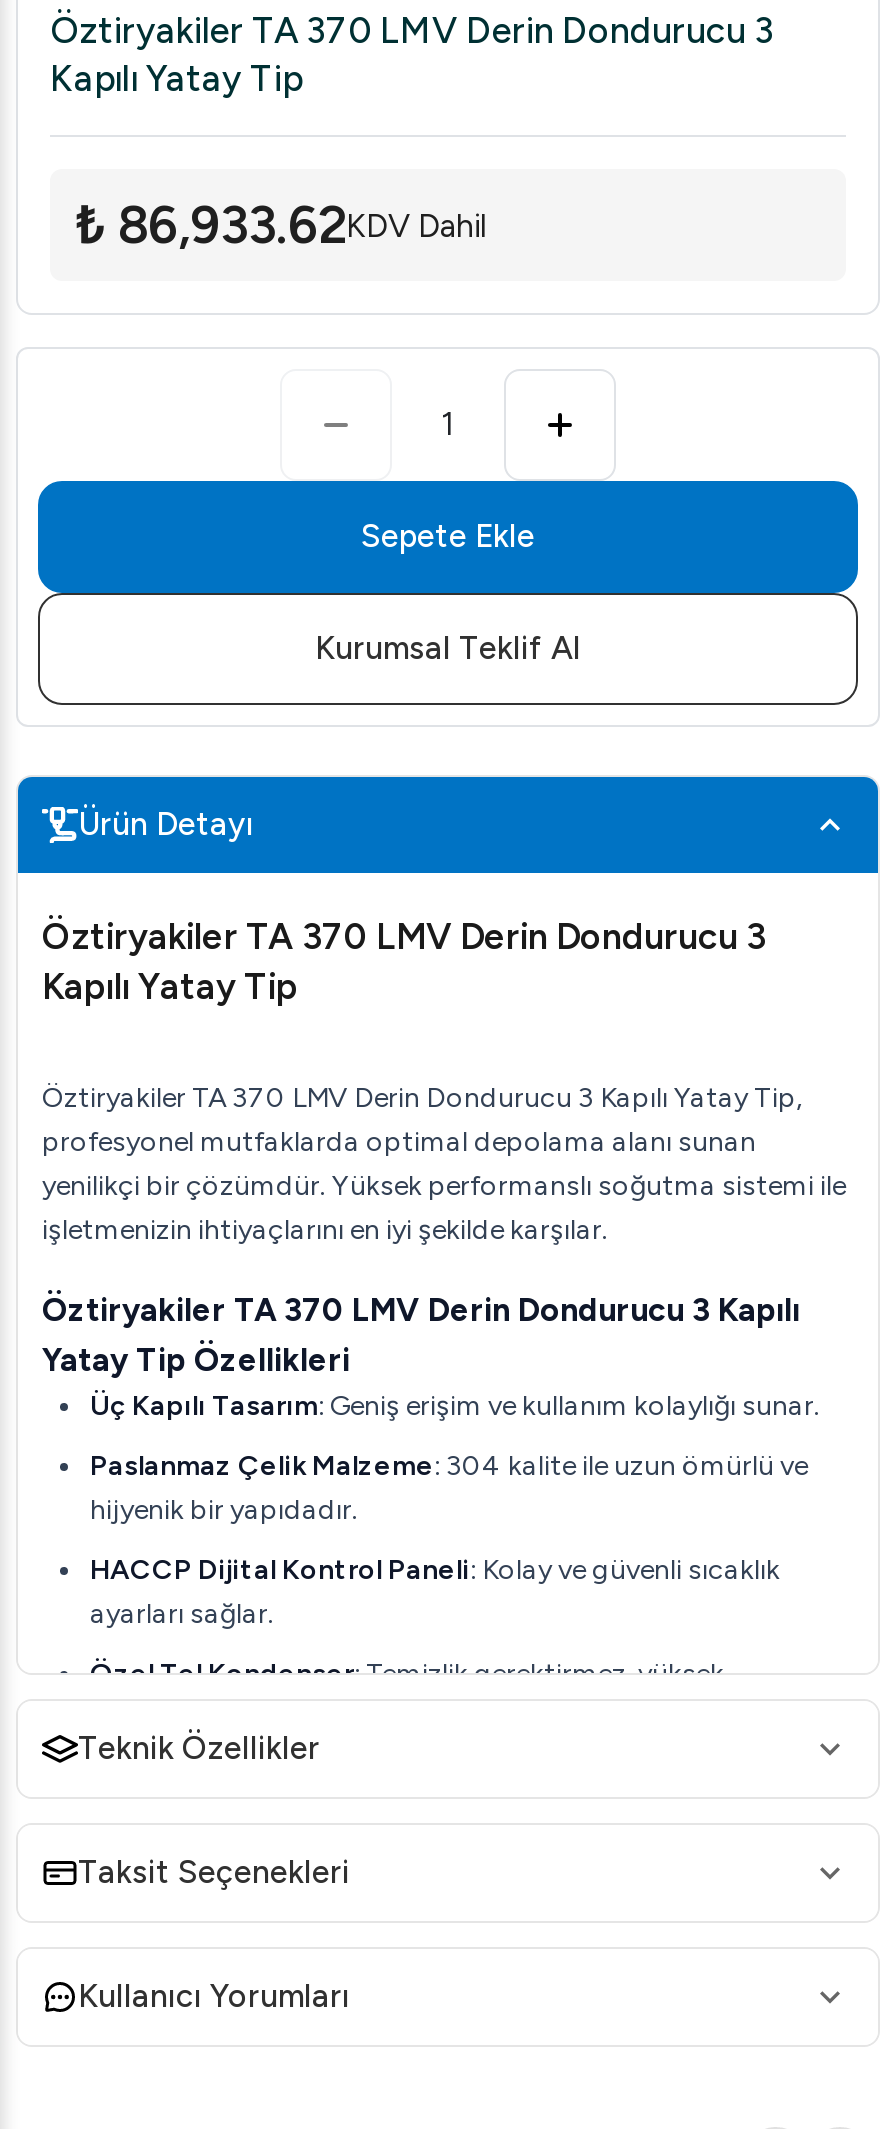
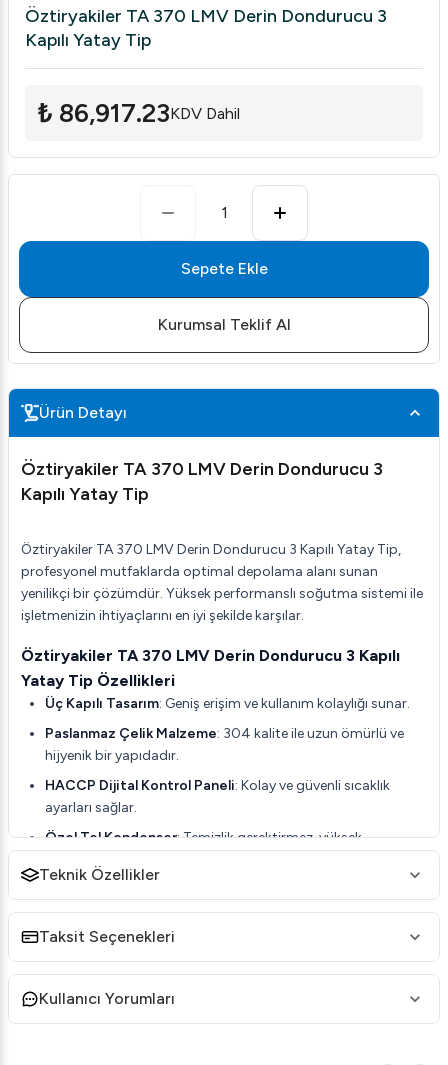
[74,193,486,257] ₺ 86,933.62KDV Dahil -> [37,97,240,129] ₺ 86,917.23KDV Dahil

